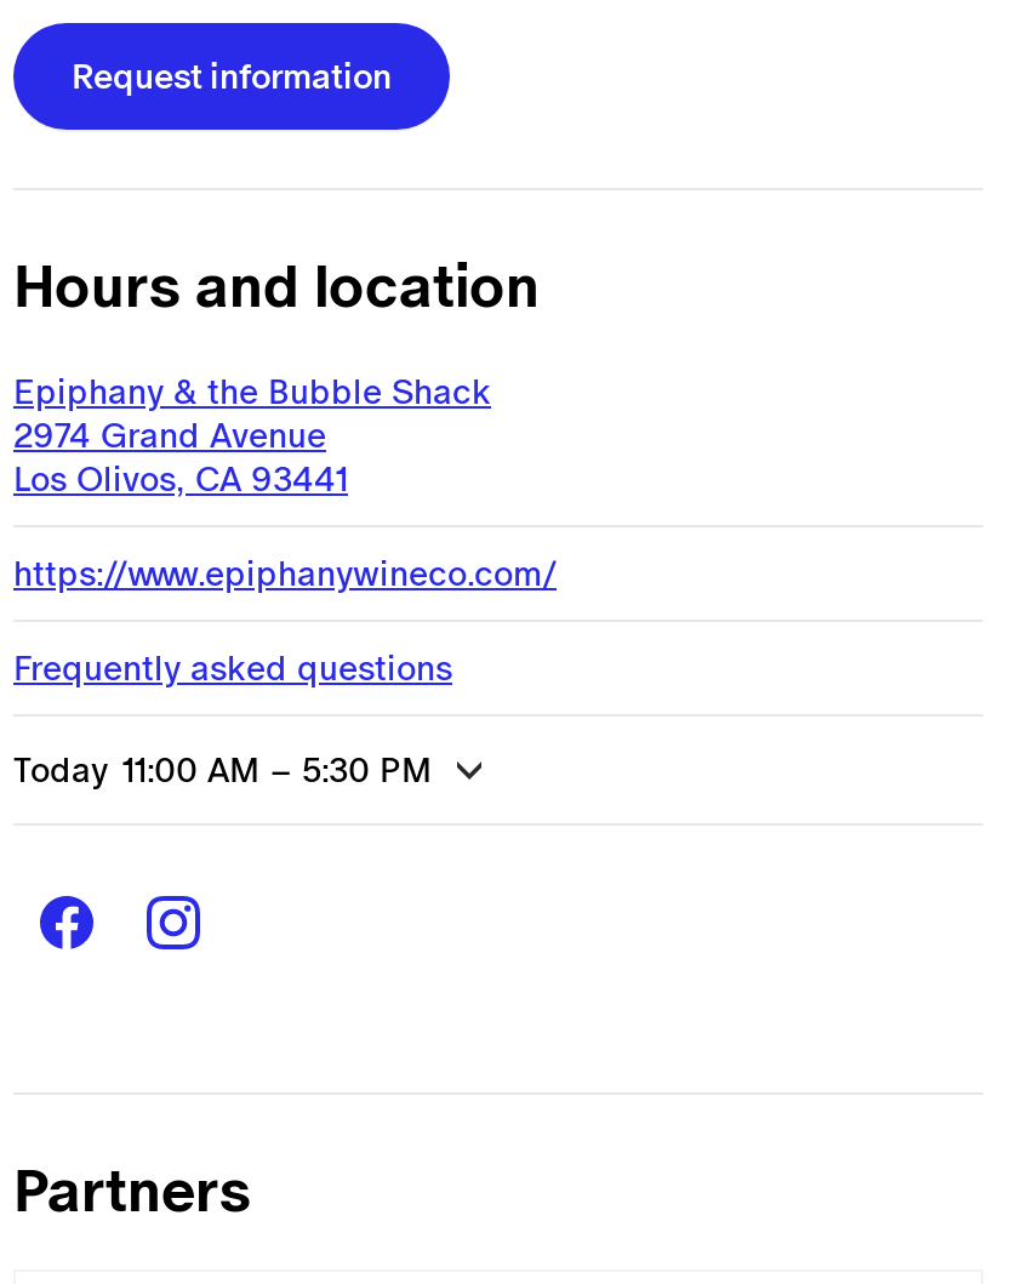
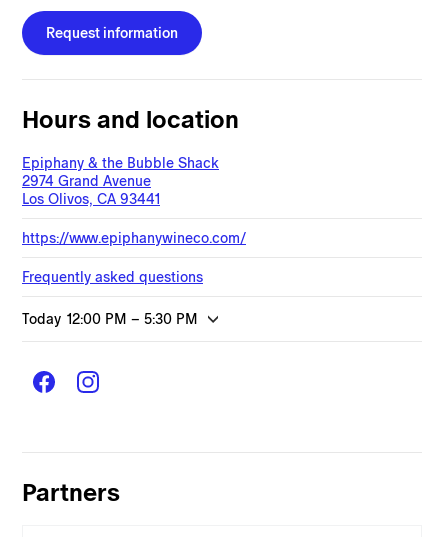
[13,751,433,790] Today 11:00 AM – 5:30 PM -> [22,311,198,327] Today 12:00 PM – 5:30 PM

